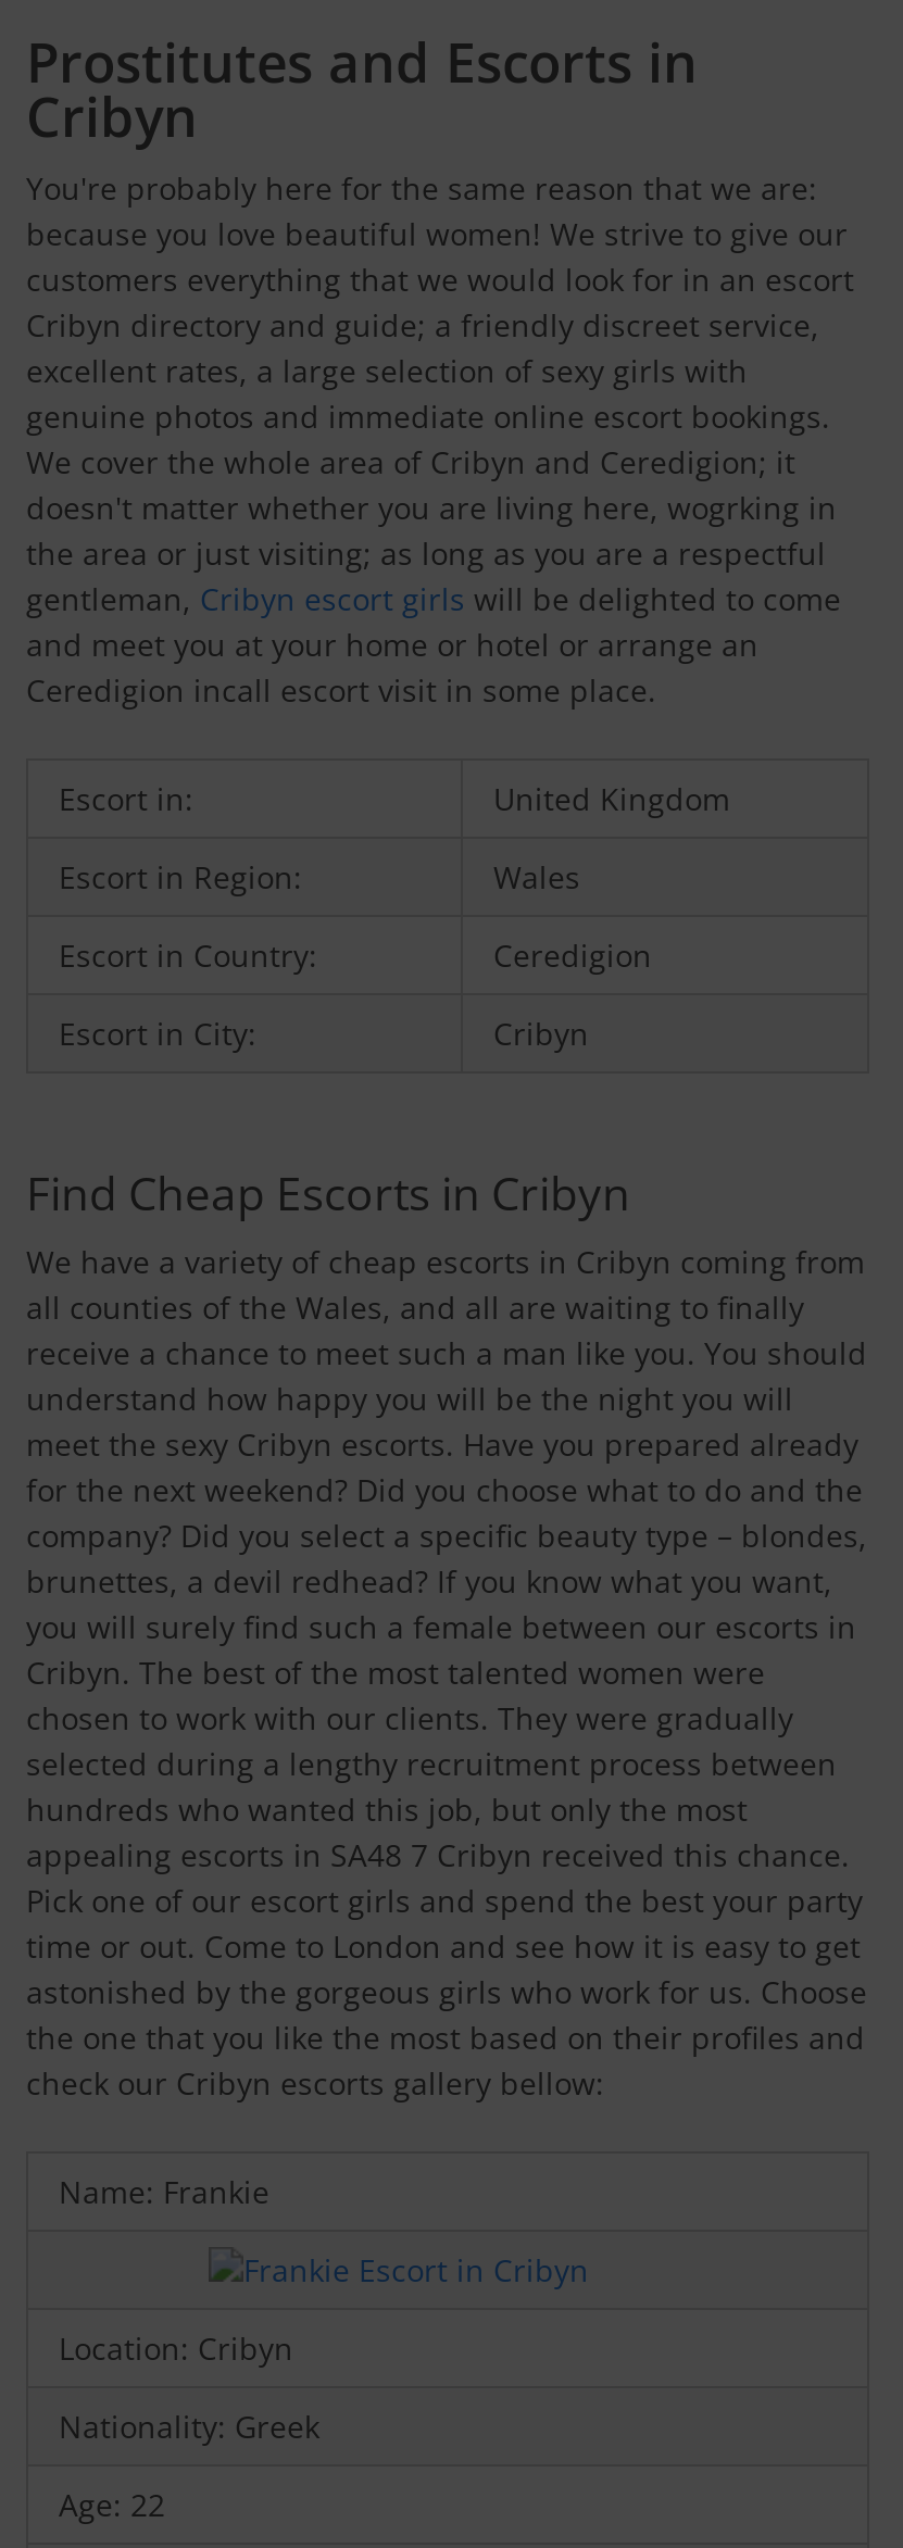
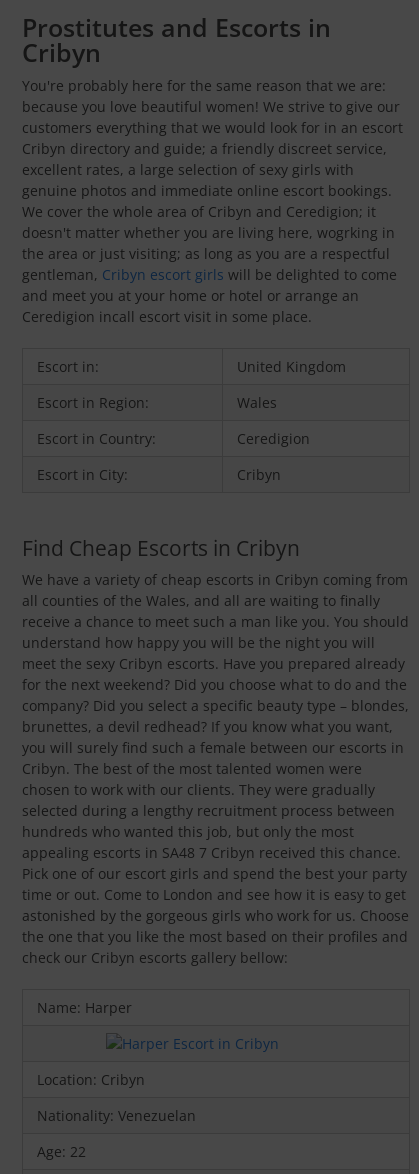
[59,2171,269,2212] Name: Frankie -> [37,998,132,1017] Name: Harper
[59,2406,319,2447] Nationality: Greek -> [37,1106,196,1125] Nationality: Venezuelan

